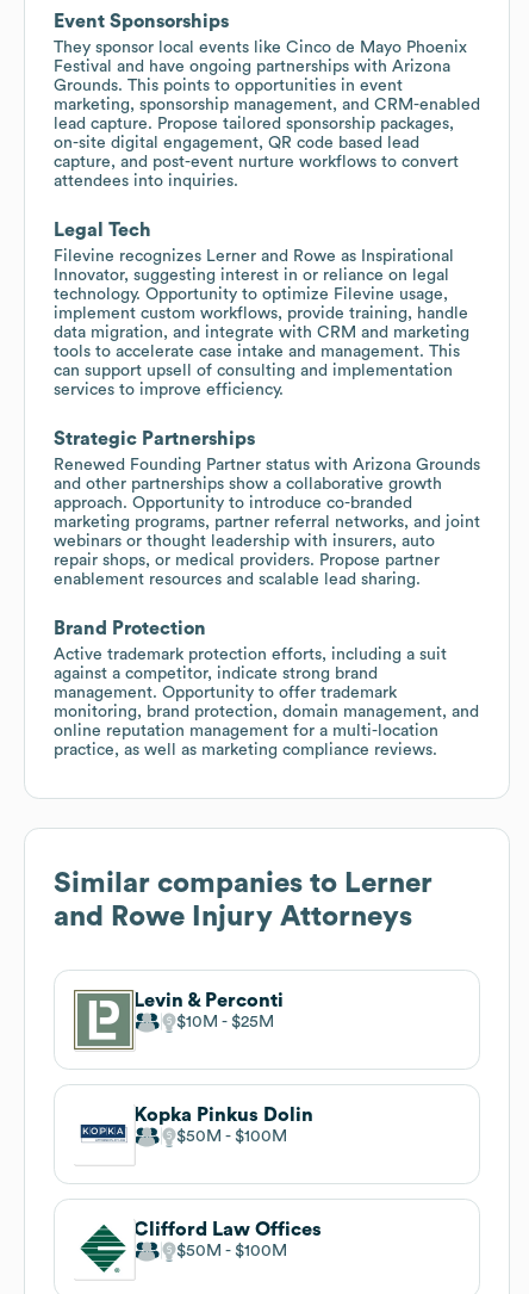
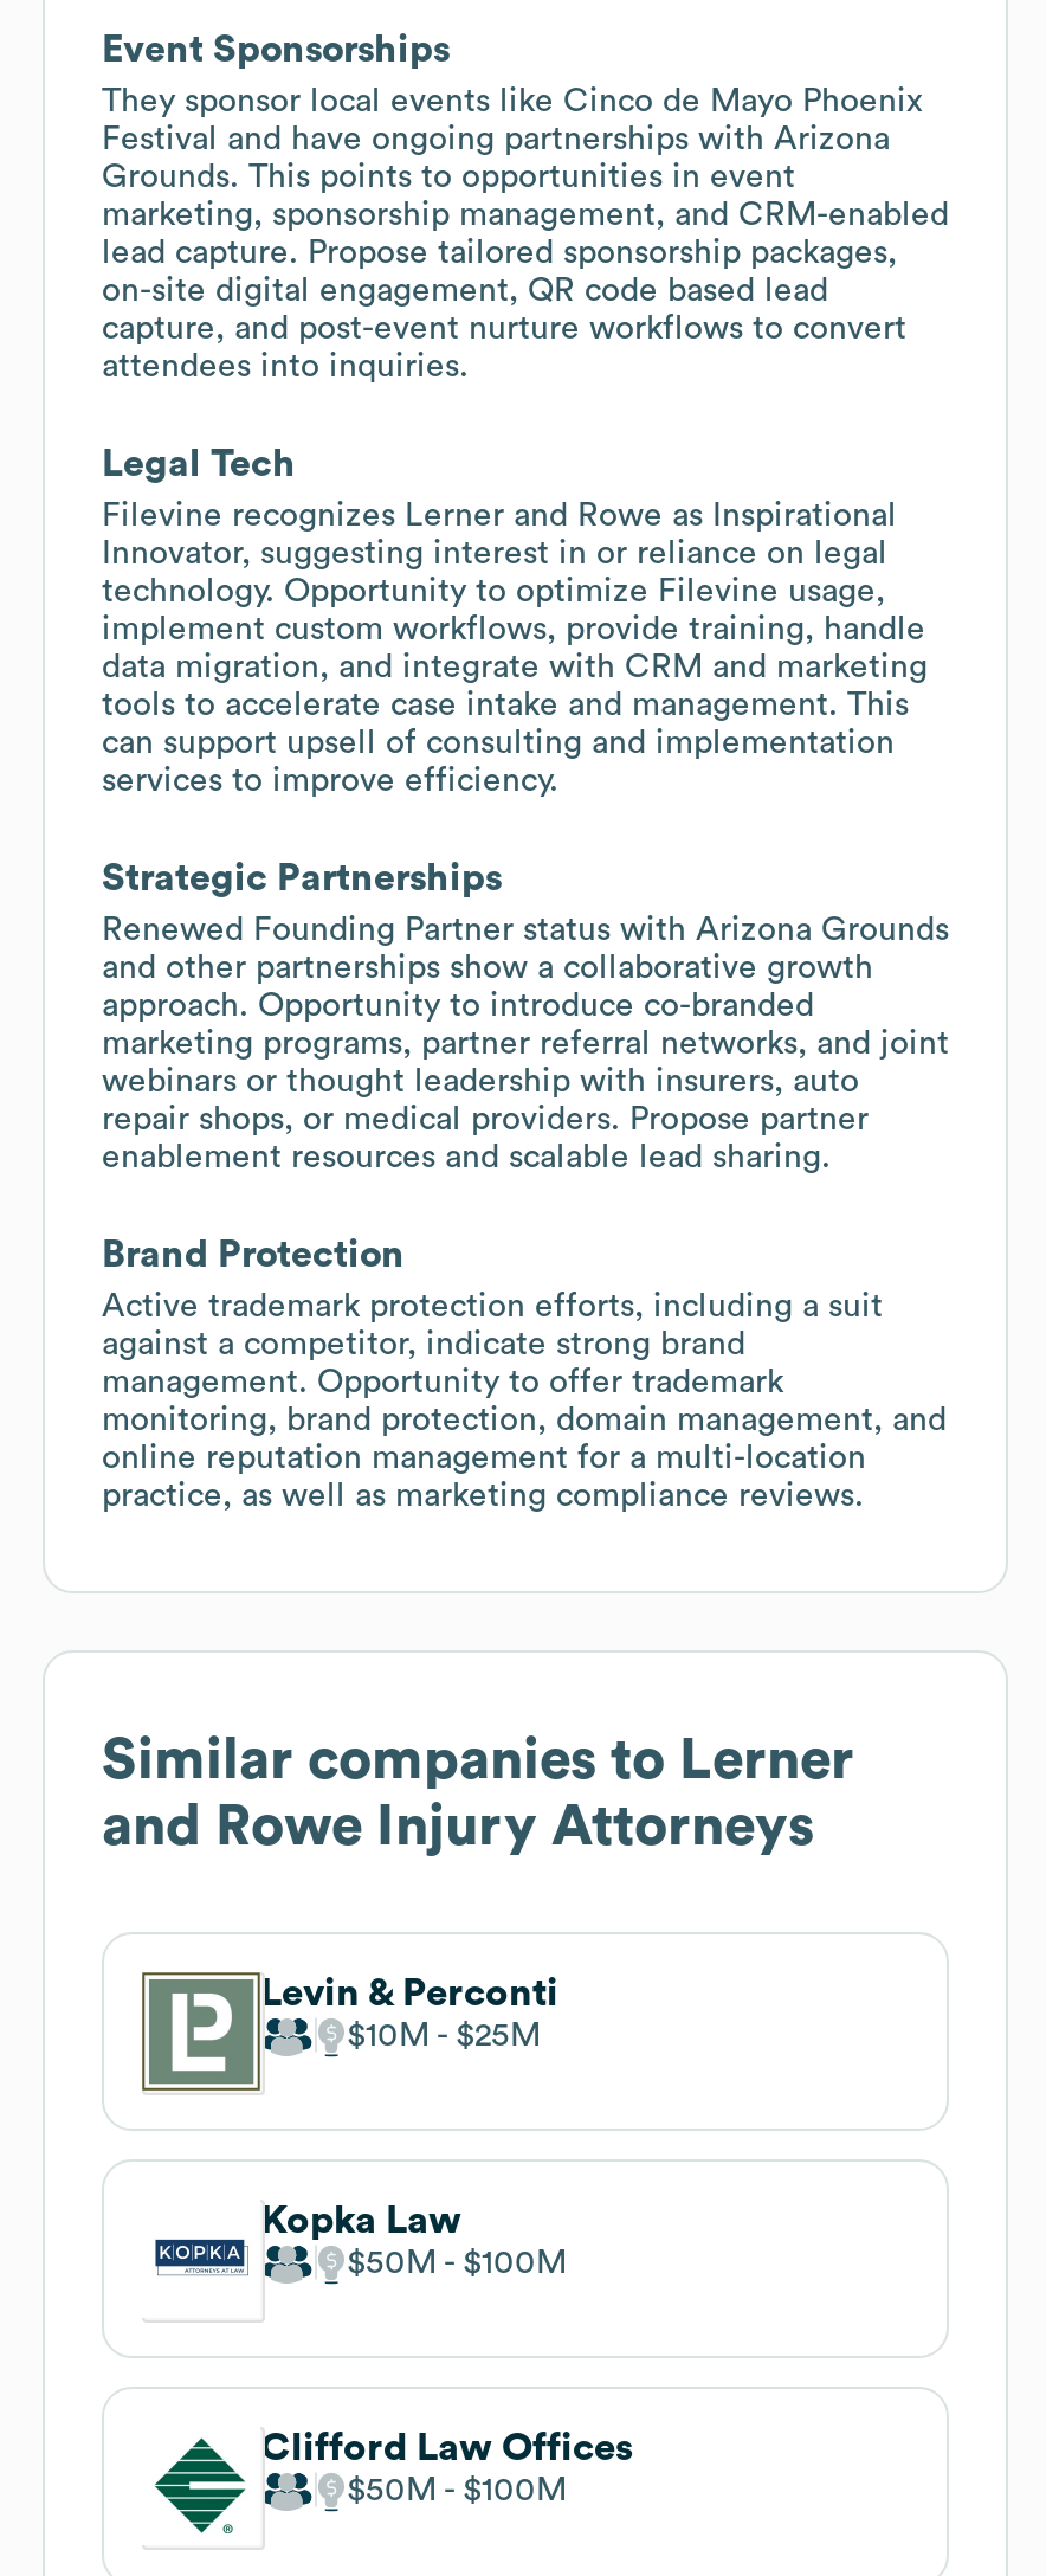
[133,1106,313,1125] Kopka Pinkus Dolin -> [260,2202,461,2240] Kopka Law

